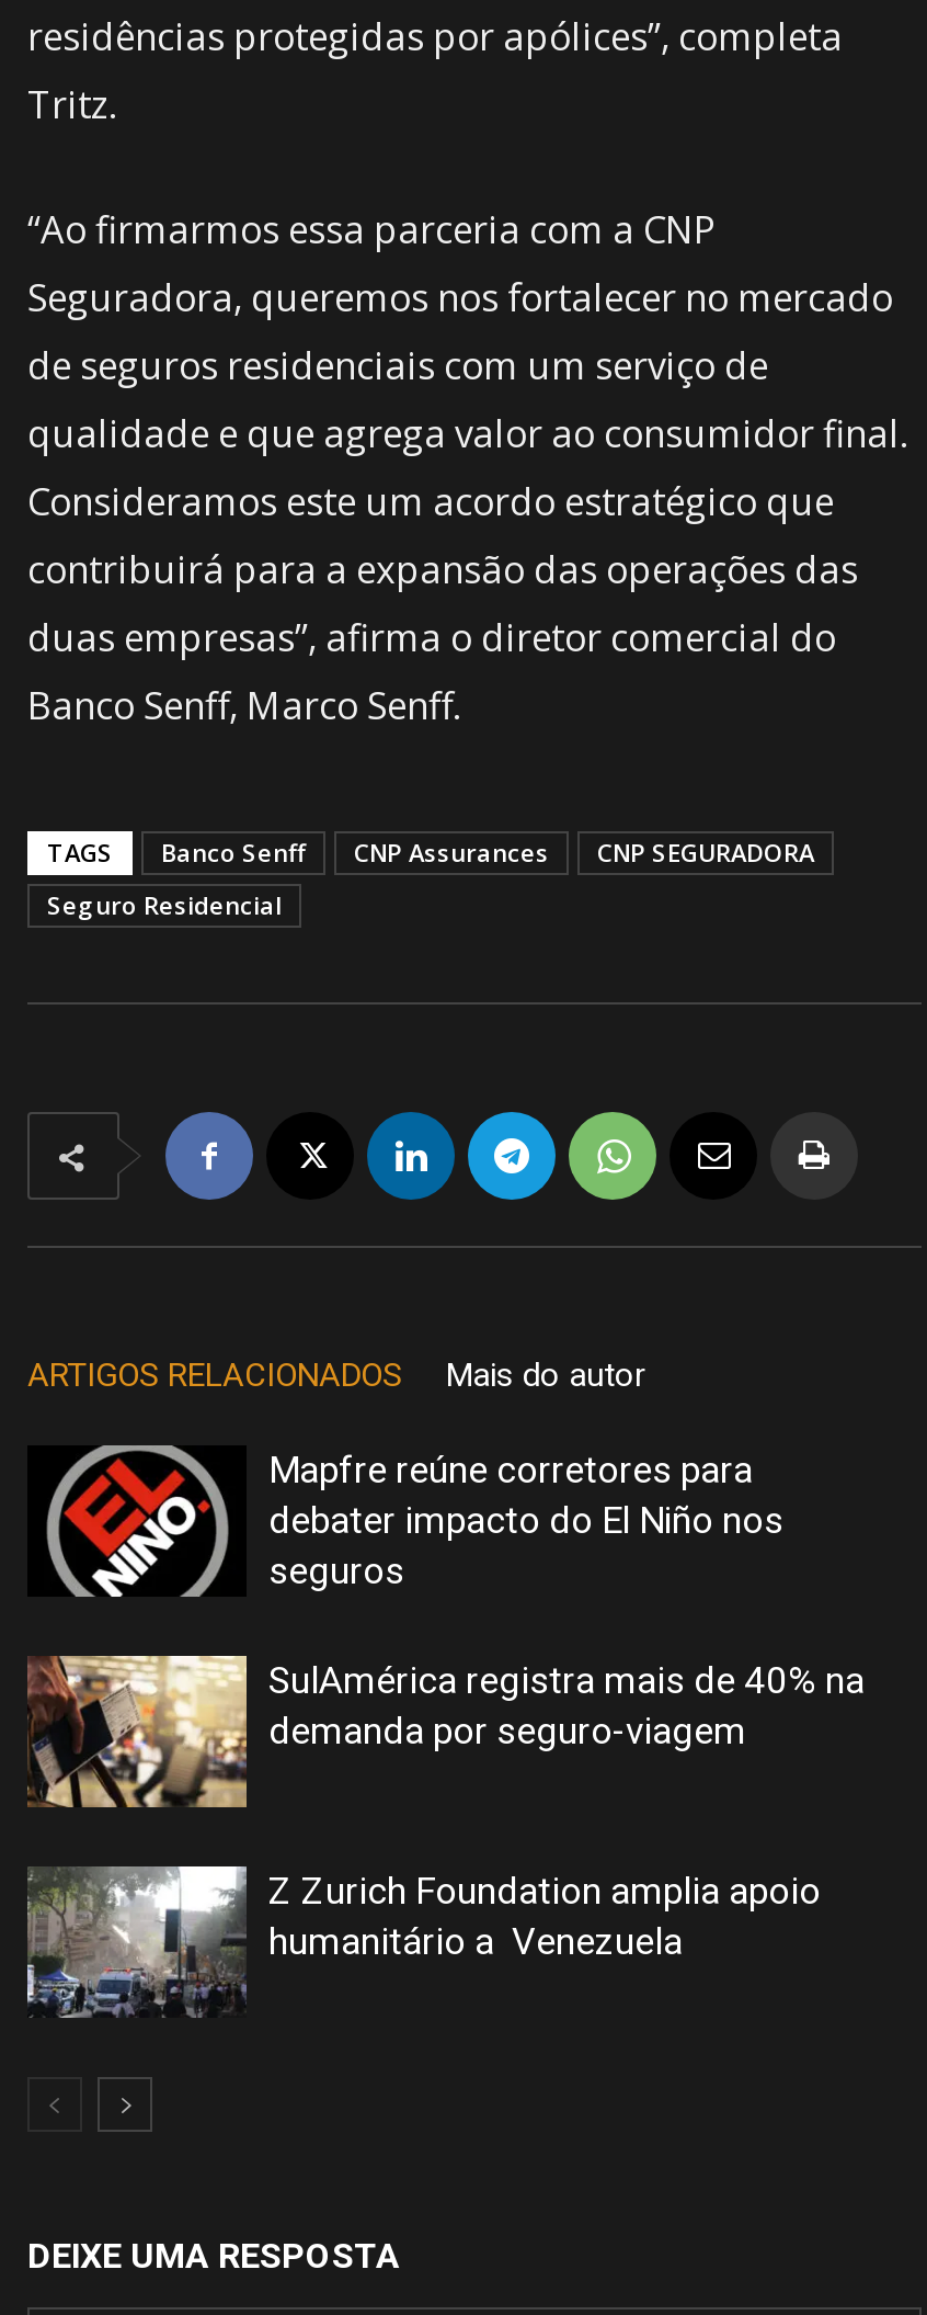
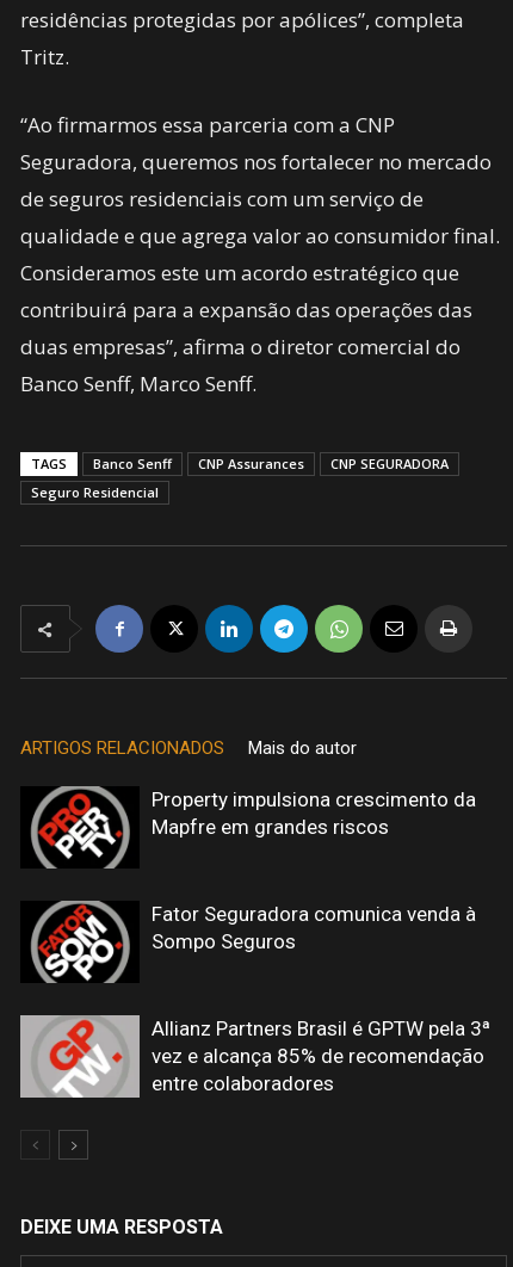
[58,1448,783,1599] [image] | Mapfre reúne corretores para | debater impacto do El Niño nos | seguros -> [37,787,476,869] [image] | Property impulsiona crescimento da | Mapfre em grandes riscos
[25,1654,865,1809] [image] | SulAmérica registra mais de 40% na | demanda por seguro-viagem -> [20,901,476,983] [image] | Fator Seguradora comunica venda à | Sompo Seguros
[27,1869,821,2018] [image] | Z Zurich Foundation amplia apoio | humanitário a Venezuela -> [19,1015,490,1099] [image] | Allianz Partners Brasil é GPTW pela 3ª | vez e alcança 85% de recomendação | entre colaboradores

